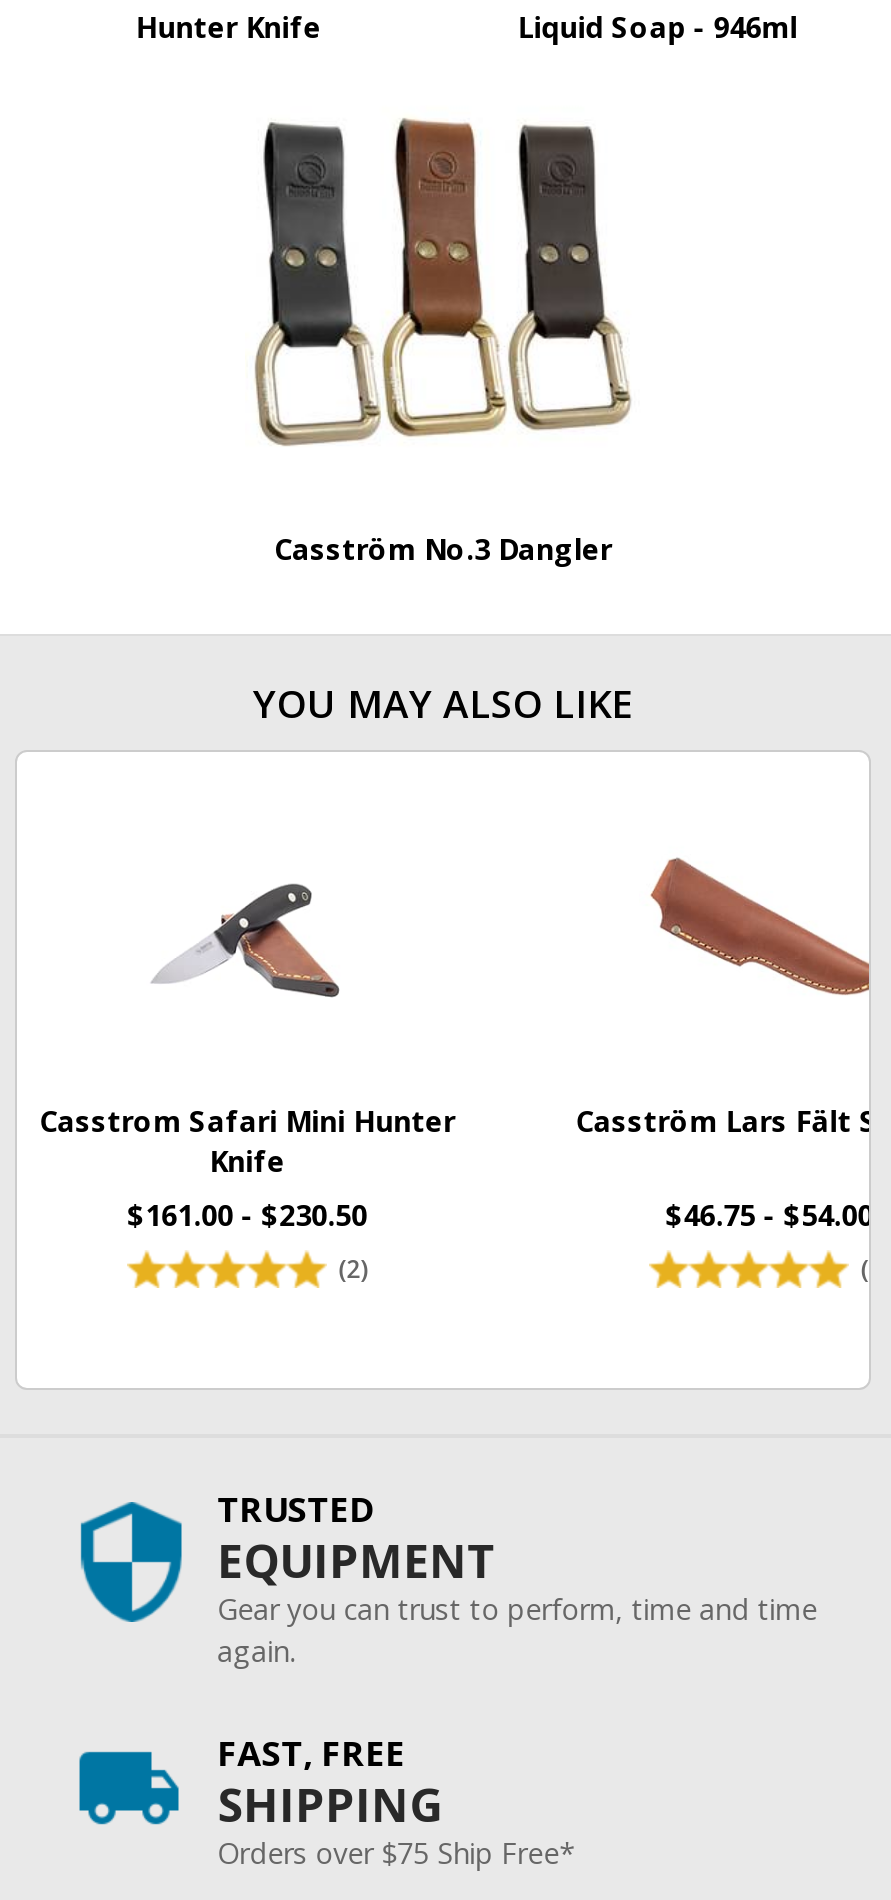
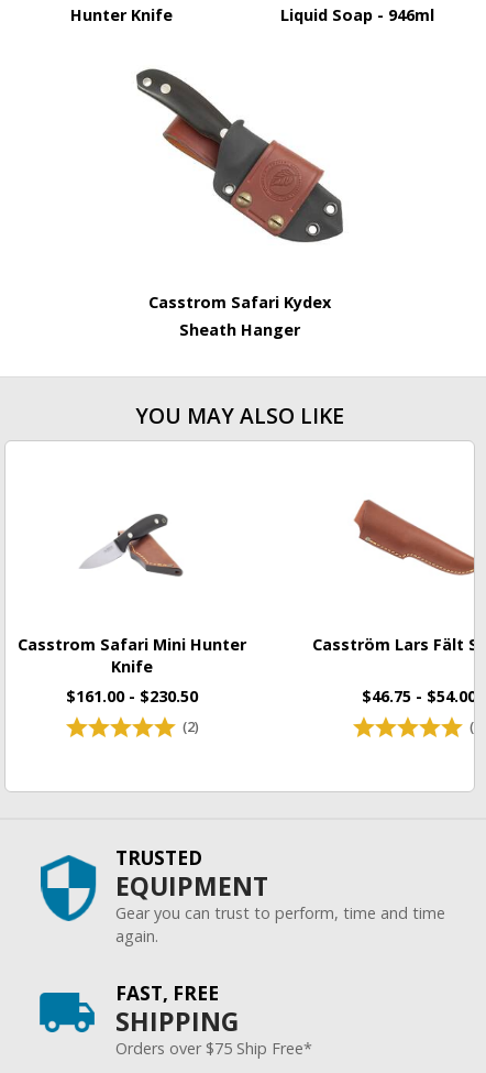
[253,116,631,448] [image] -> [135,68,344,244] [image]
[274,530,612,568] Casström No.3 Dangler -> [148,291,331,340] Casstrom Safari Kydex | Sheath Hanger

